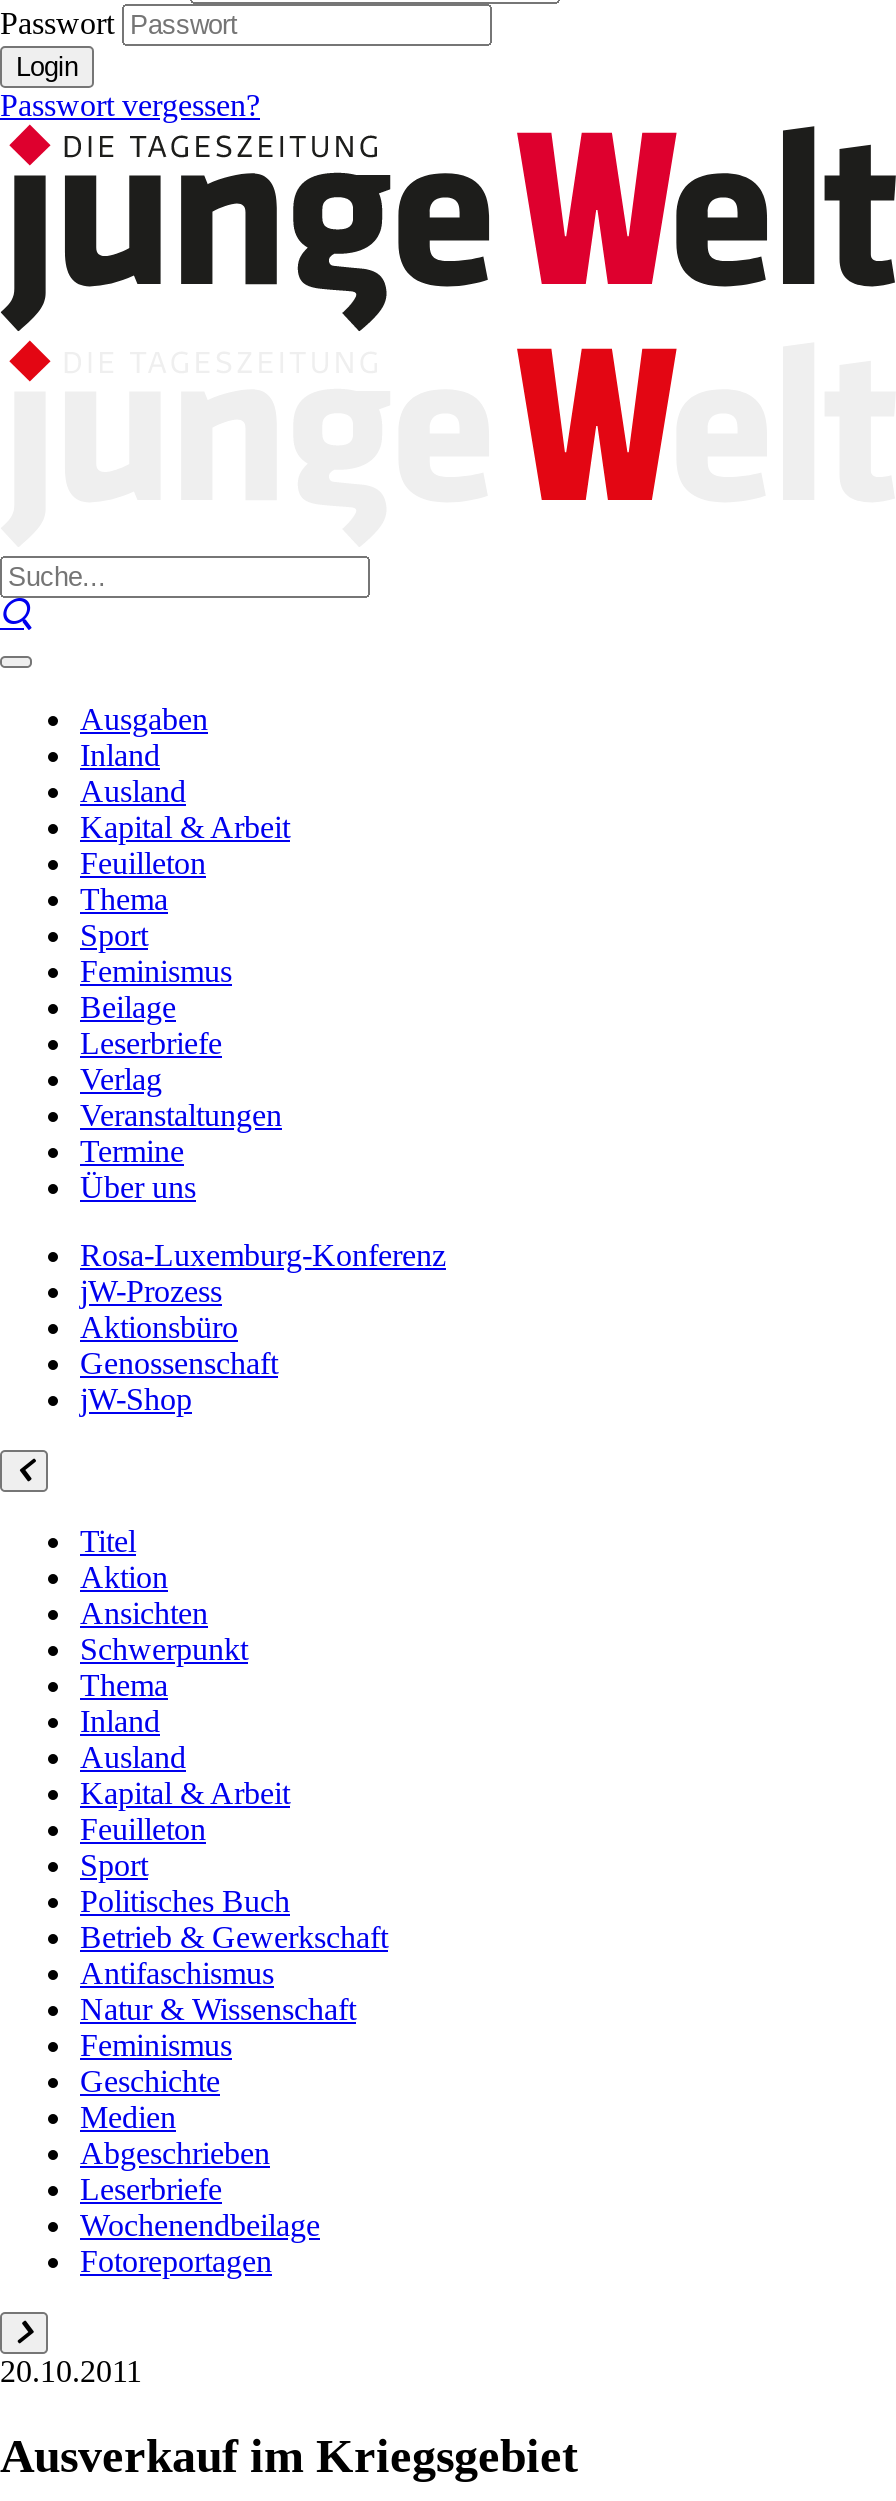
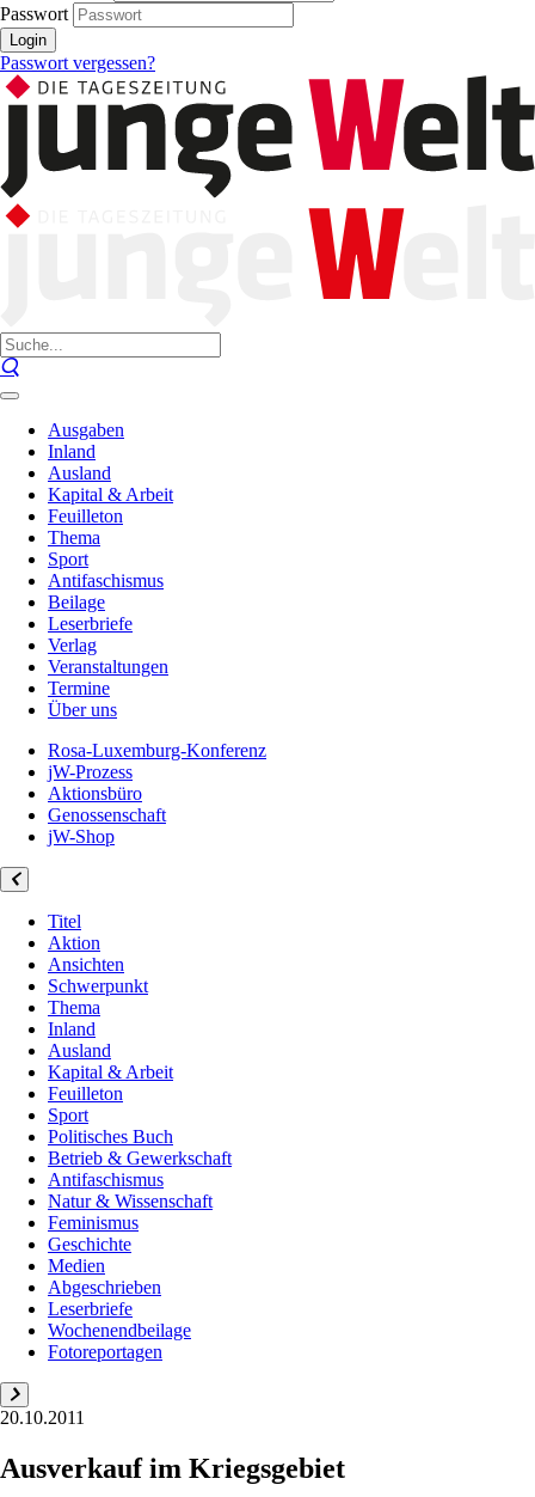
[80,954,232,988] Feminismus -> [48,570,164,591] Antifaschismus

